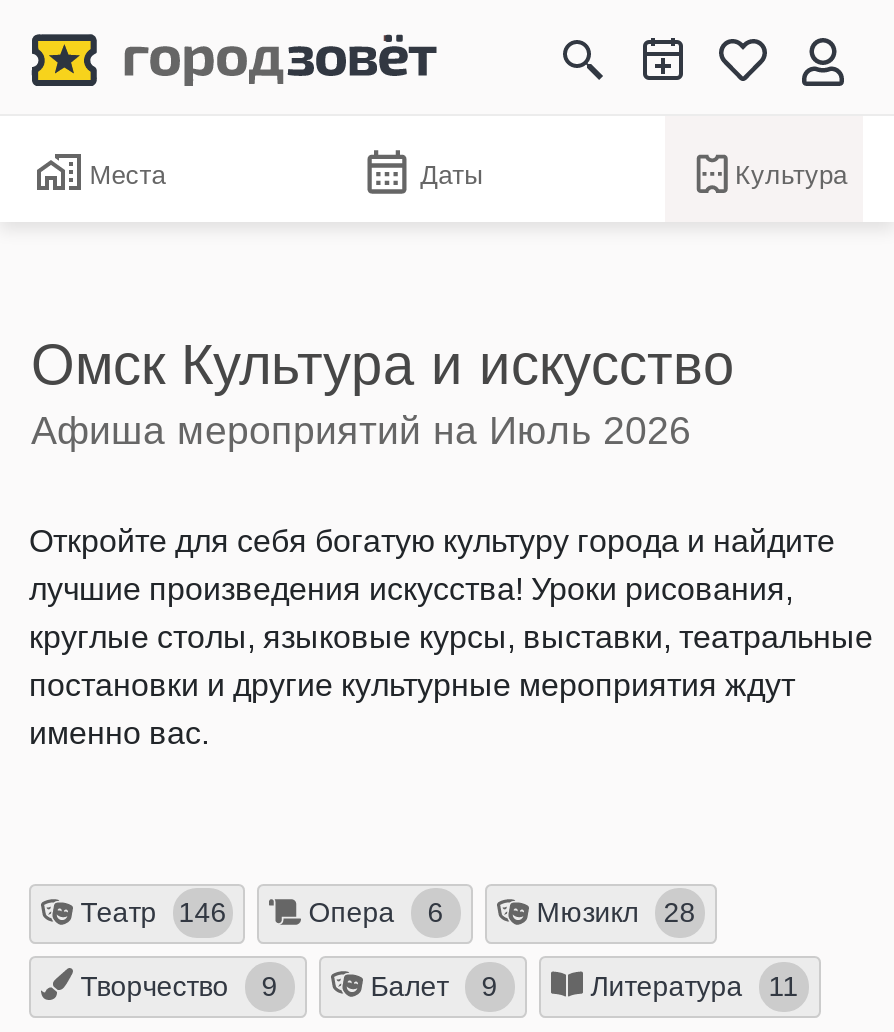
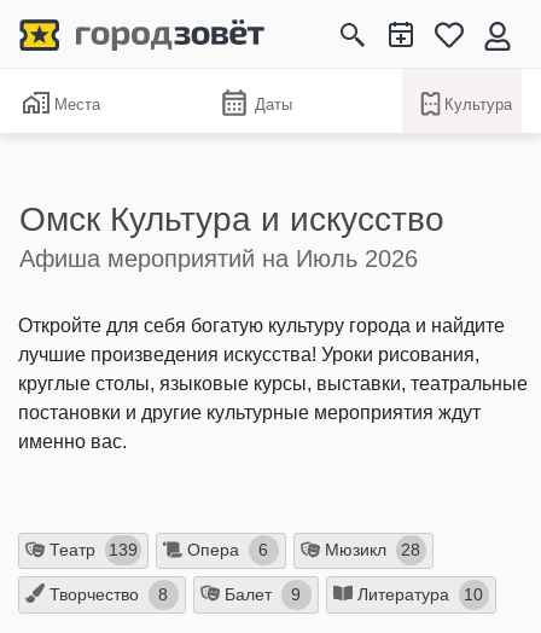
[73,896,227,929] Театр 146 -> [44,540,137,560] Театр 139
[73,969,278,1002] Творчество 9 -> [44,584,168,604] Творчество 8
[583,969,799,1002] Литература 11 -> [352,584,483,604] Литература 10

